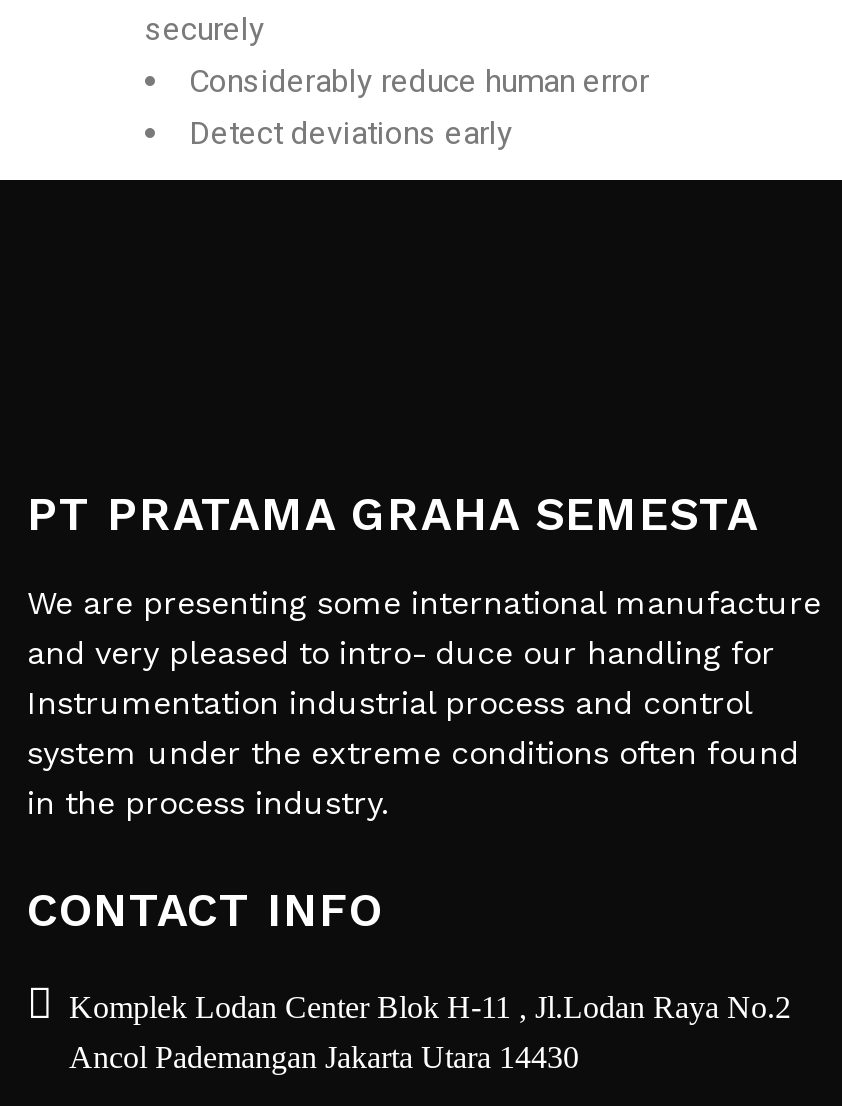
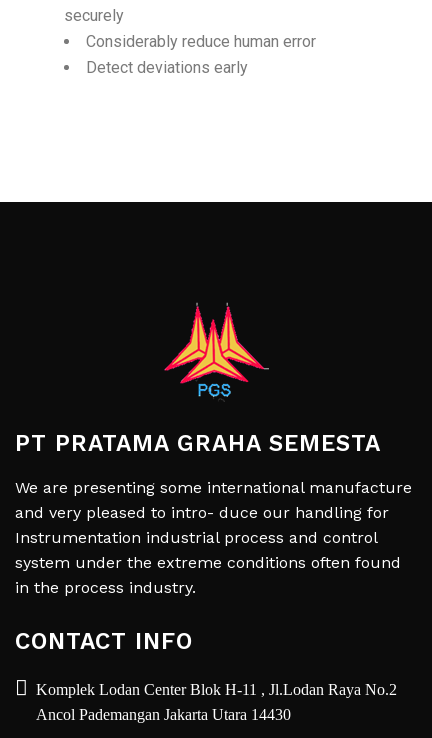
none -> [164,303,269,398] [image]

